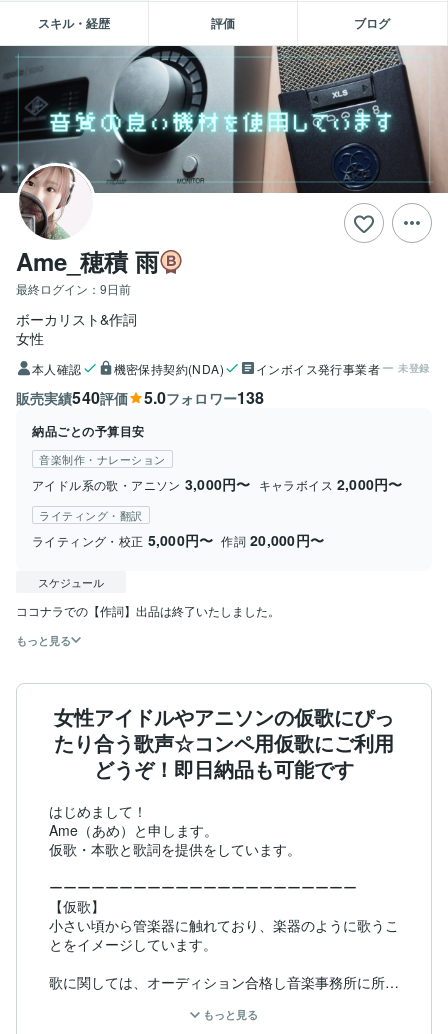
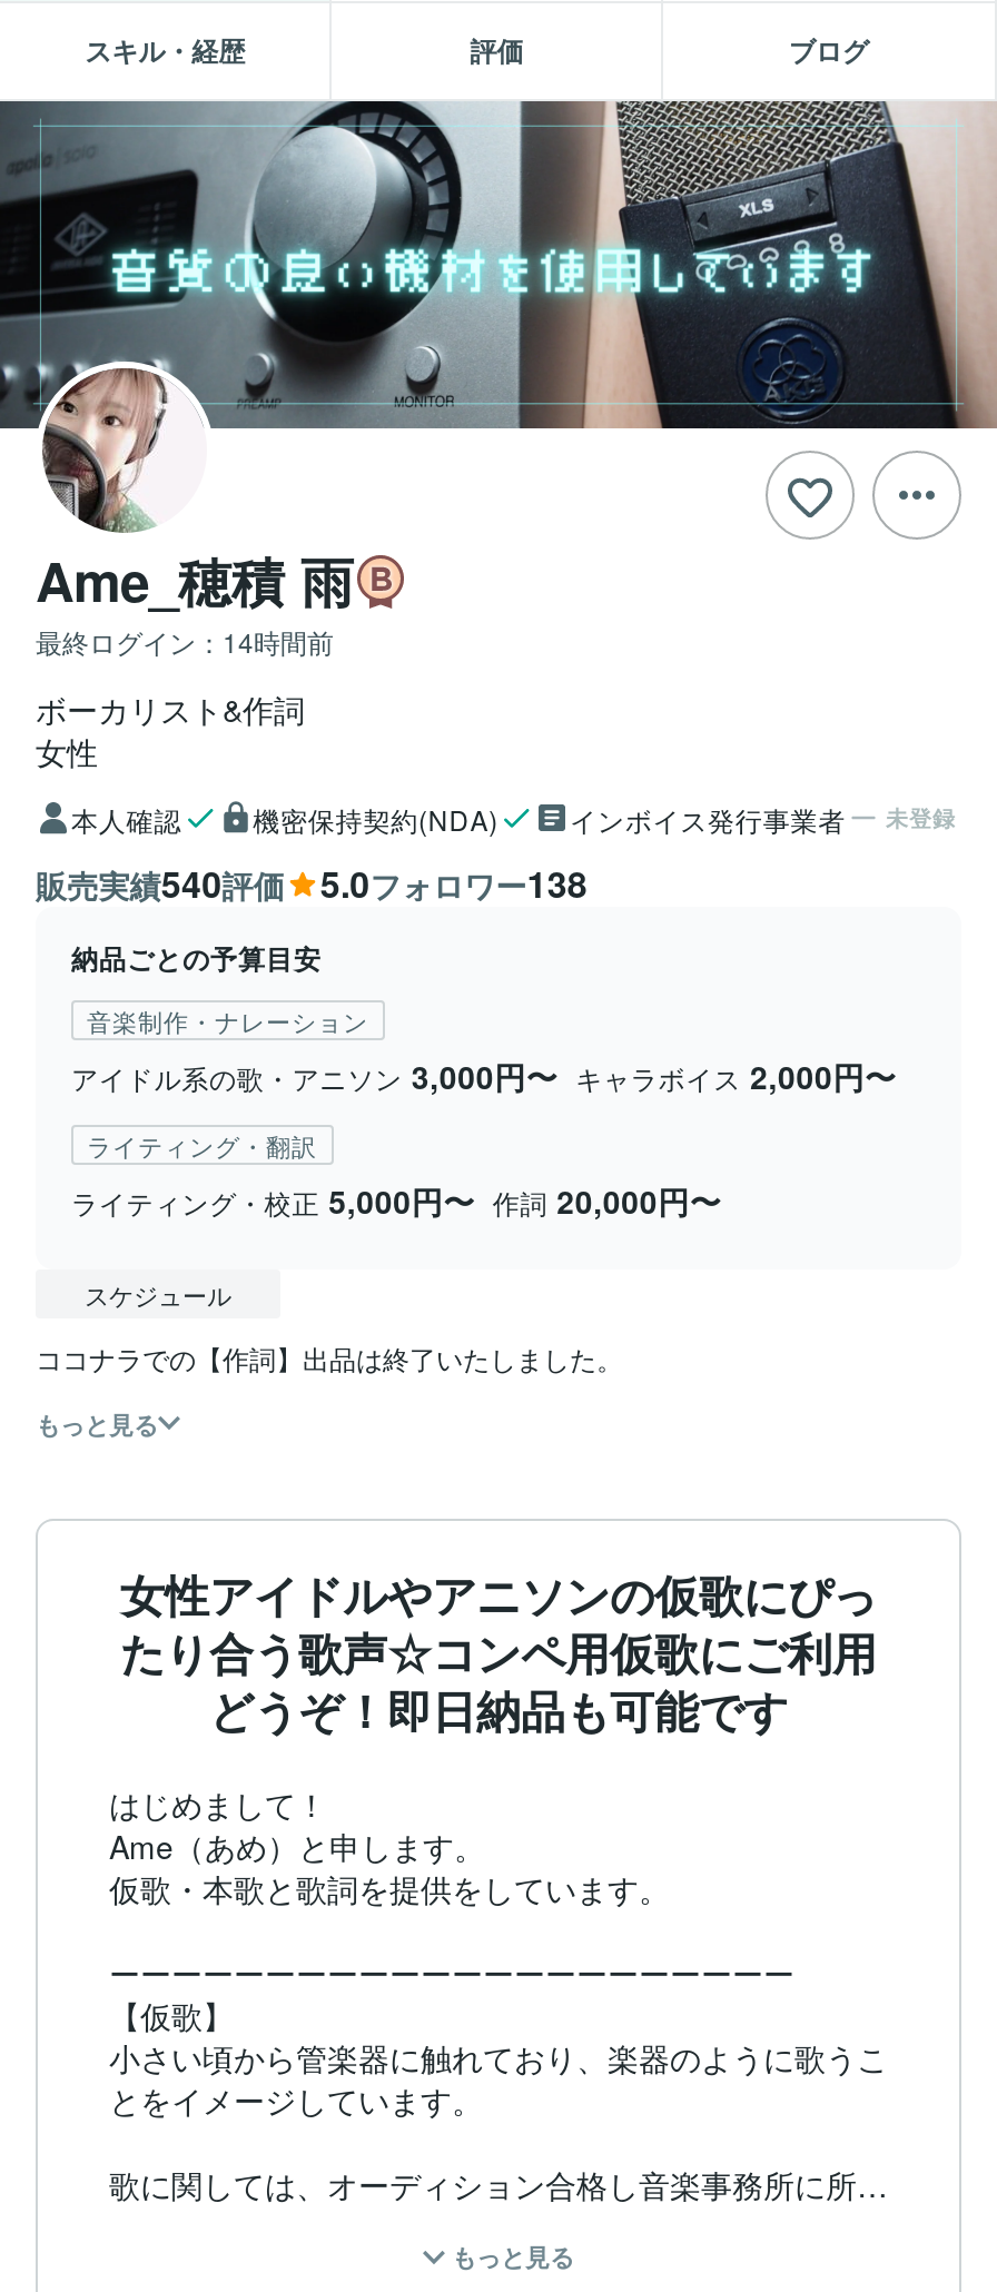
[16,280,131,297] 最終ログイン：9日前 -> [36,623,334,661] 最終ログイン：14時間前

